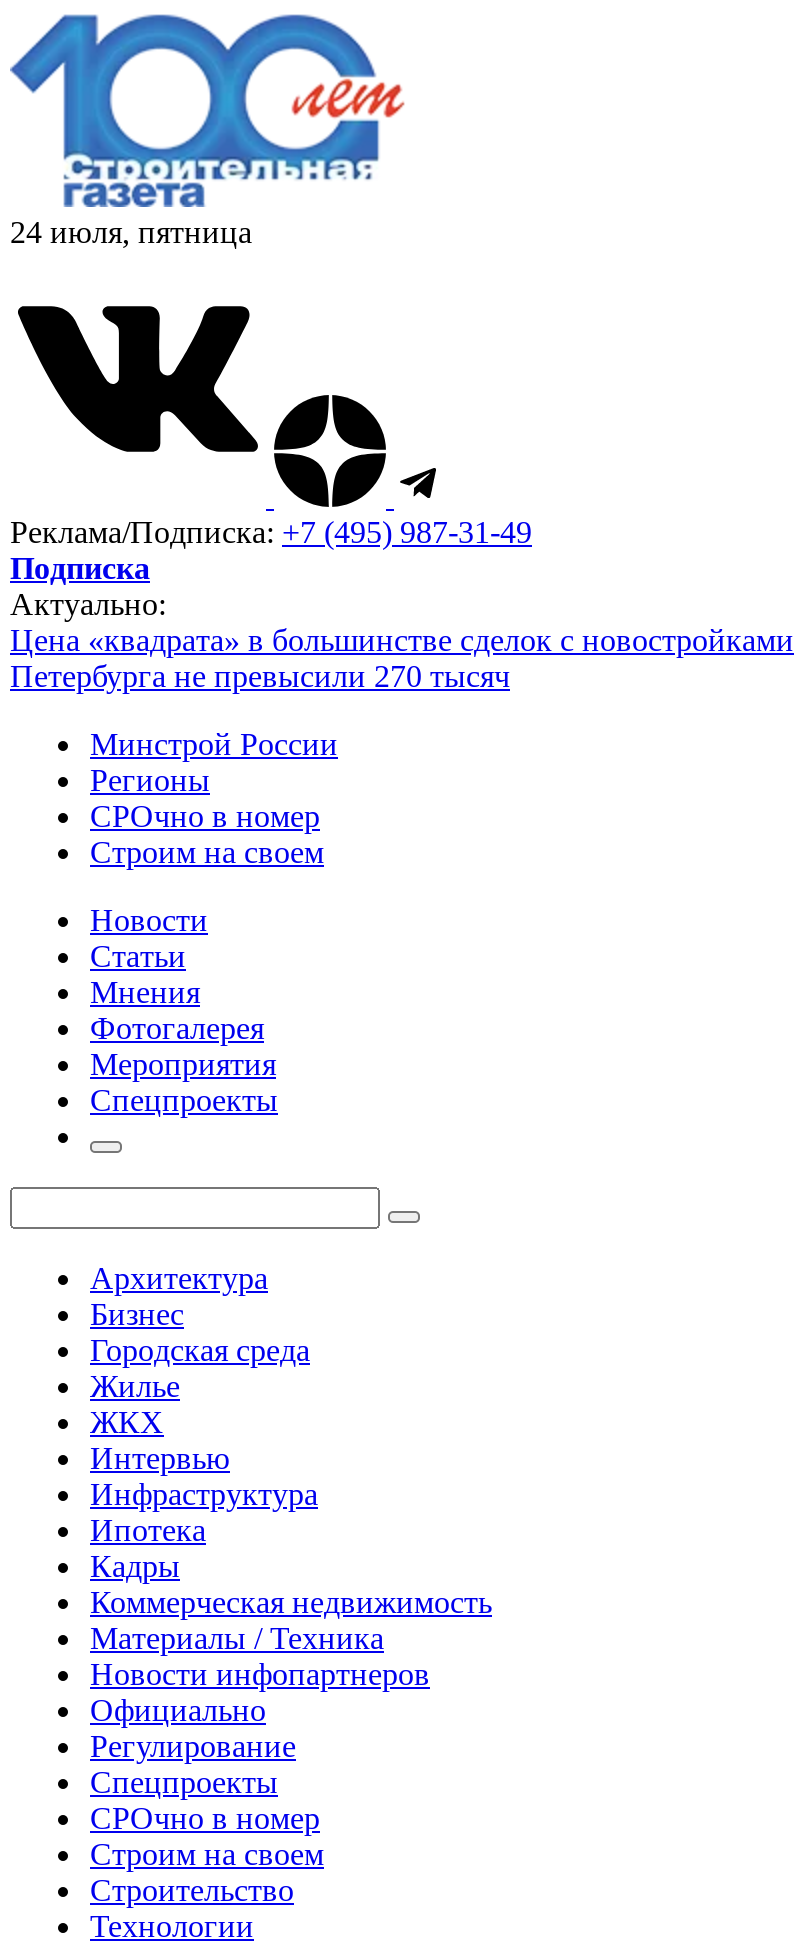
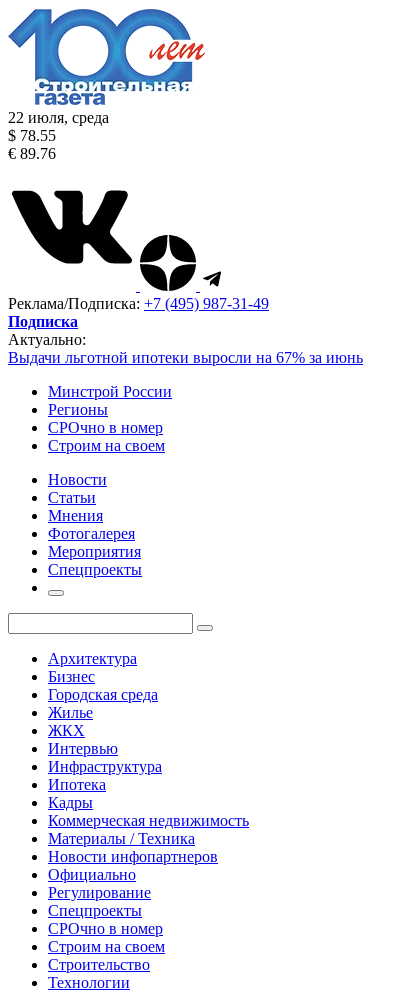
[10,215,252,249] 24 июля, пятница -> [8,109,109,162] 22 июля, среда | $ 78.55 | € 89.76
moved [10,515,532,621] -> [8,295,269,348]: Реклама/Подписка: +7 (495) 987-31-49 | Подписка | Актуально:
[10,623,794,693] Цена «квадрата» в большинстве сделок с новостройками | Петербурга не превысили 270 тысяч -> [8,349,363,366] Выдачи льготной ипотеки выросли на 67% за июнь

